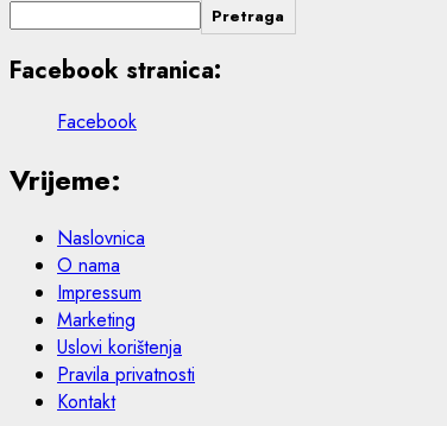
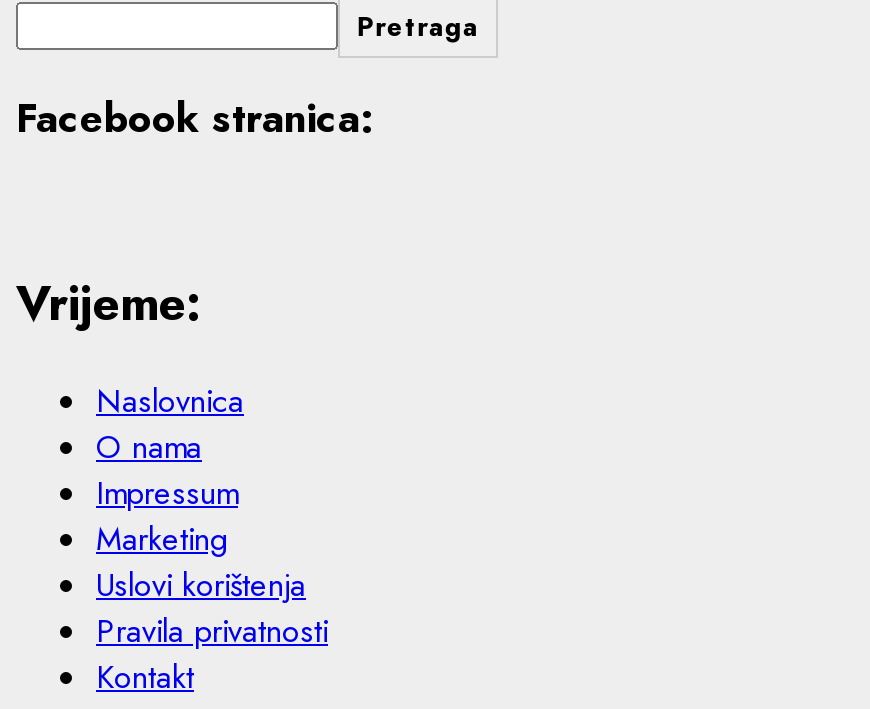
[57,108,137,135] Facebook -> none

